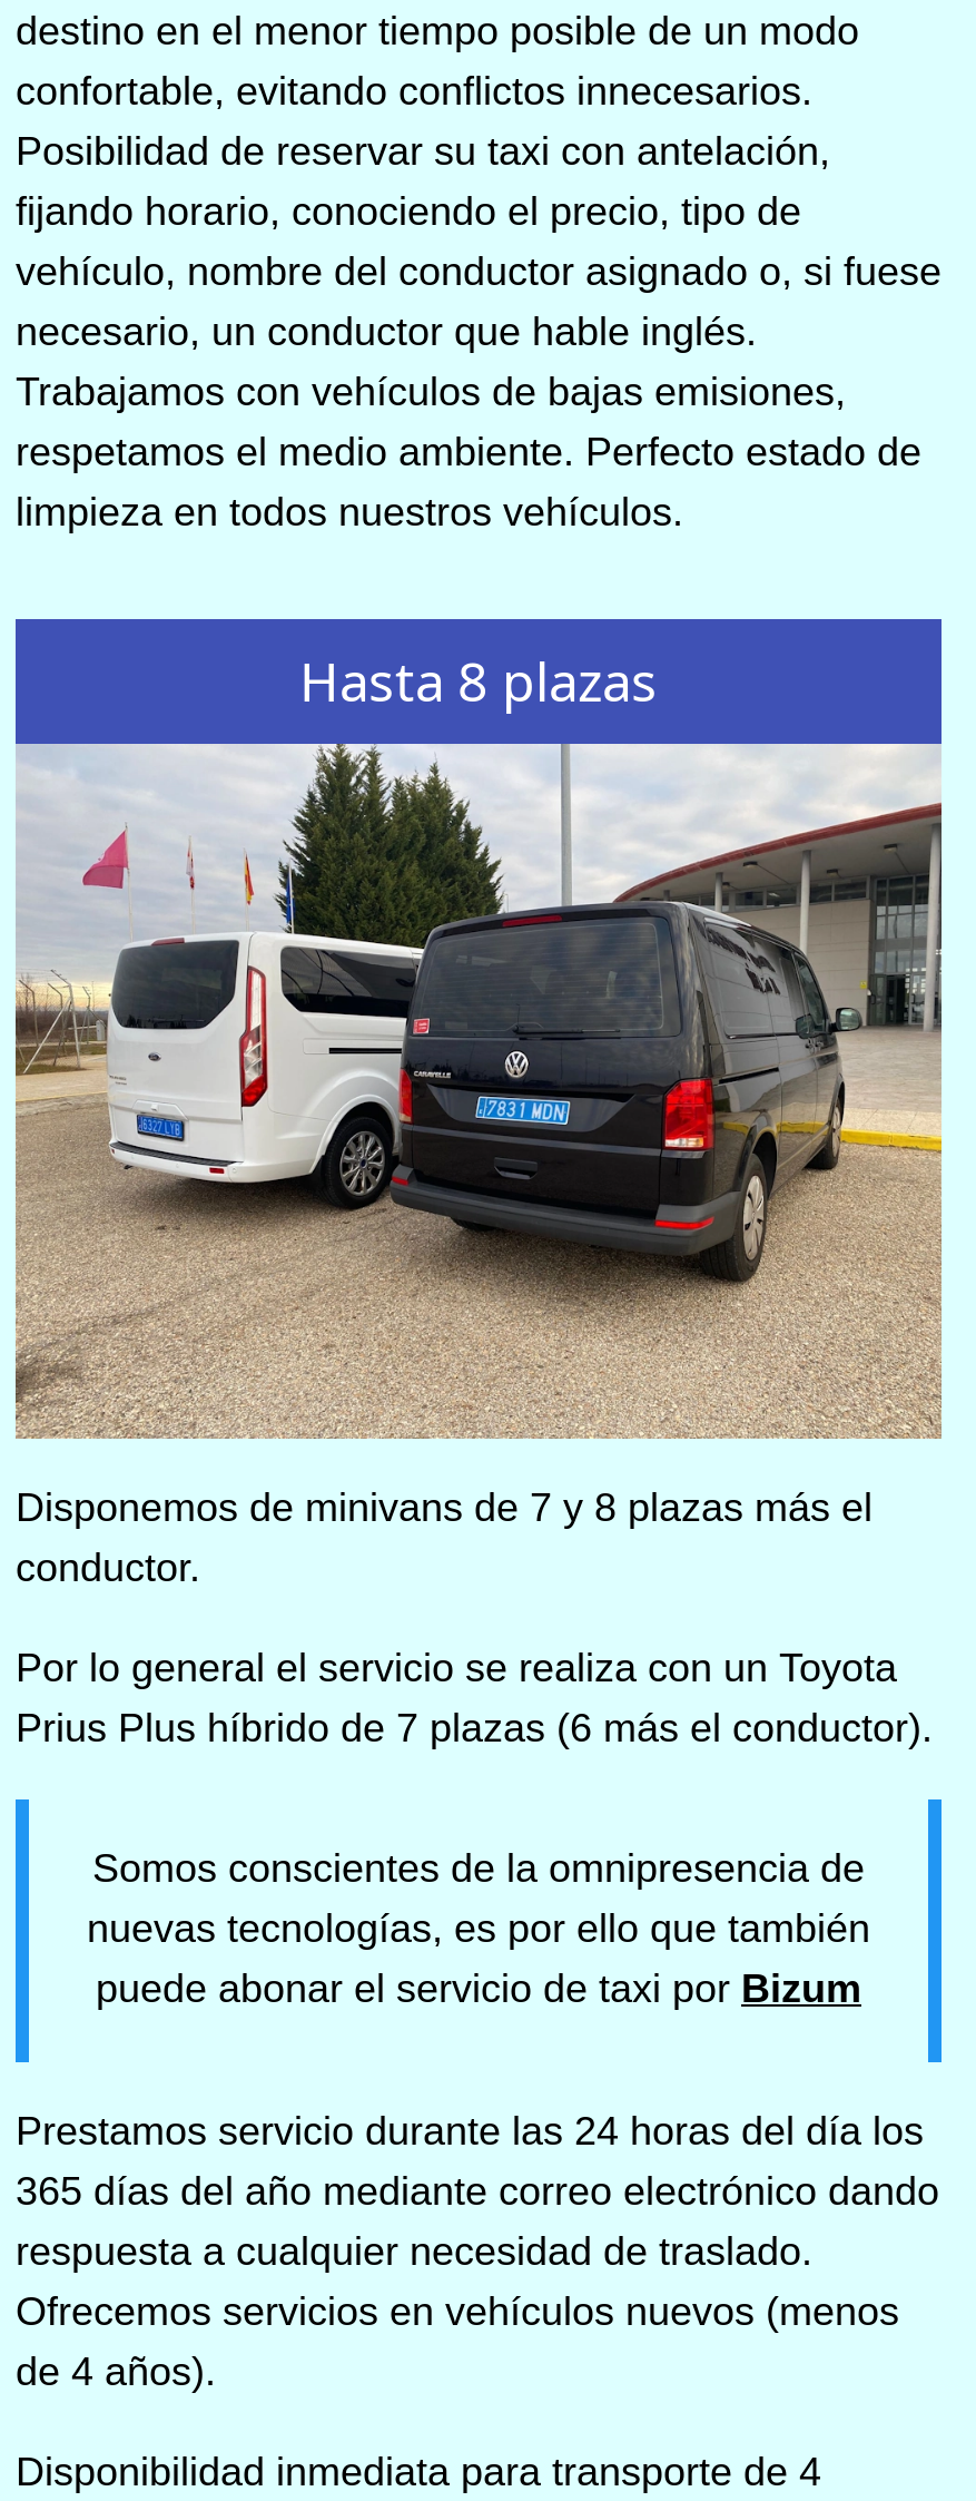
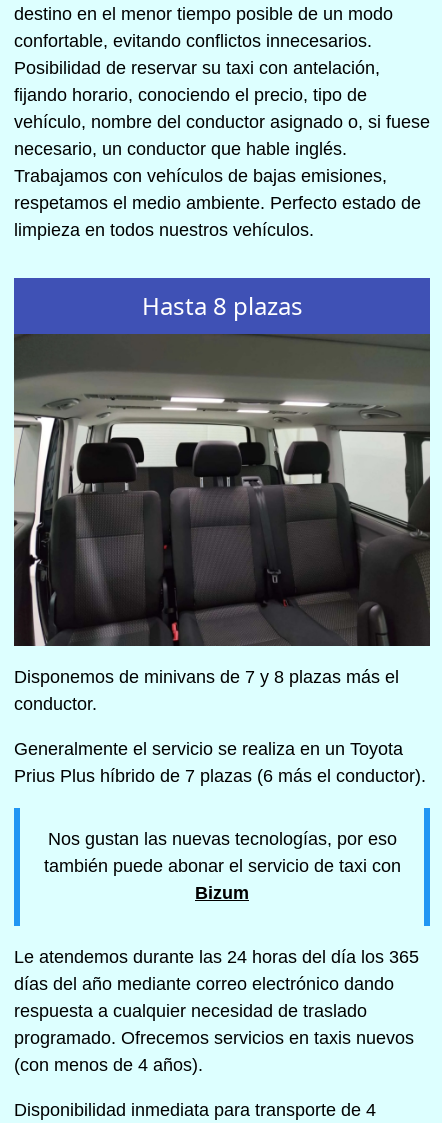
[13,742,944,1439] [image] -> [13,333,431,647] [image]
[16,1646,897,1691] Por lo general el servicio se realiza con un Toyota -> [14,739,403,759] Generalmente el servicio se realiza en un Toyota
[87,1847,870,2012] Somos conscientes de la omnipresencia de | nuevas tecnologías, es por ello que también | puede abonar el servicio de taxi por Bizum -> [43,829,400,903] Nos gustan las nuevas tecnologías, por eso | también puede abonar el servicio de taxi con | Bizum
[16,2108,939,2393] Prestamos servicio durante las 24 horas del día los | 365 días del año mediante correo electrónico dando | respuesta a cualquier necesidad de traslado. | Ofrecemos servicios en vehículos nuevos (menos | de 4 años). -> [14,947,419,1075] Le atendemos durante las 24 horas del día los 365 | días del año mediante correo electrónico dando | respuesta a cualquier necesidad de traslado | programado. Ofrecemos servicios en taxis nuevos | (con menos de 4 años).

